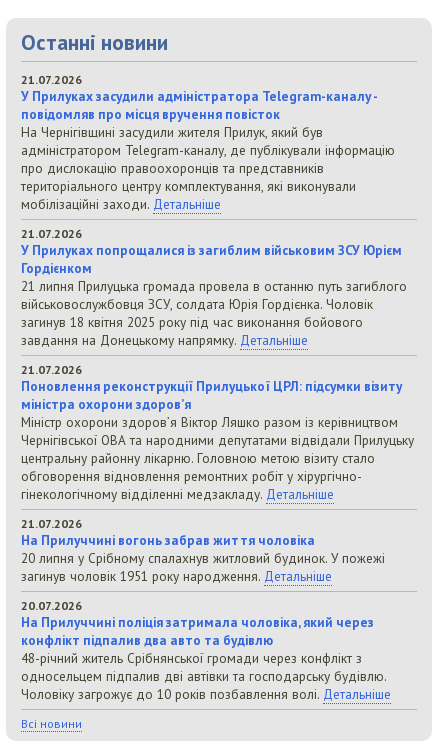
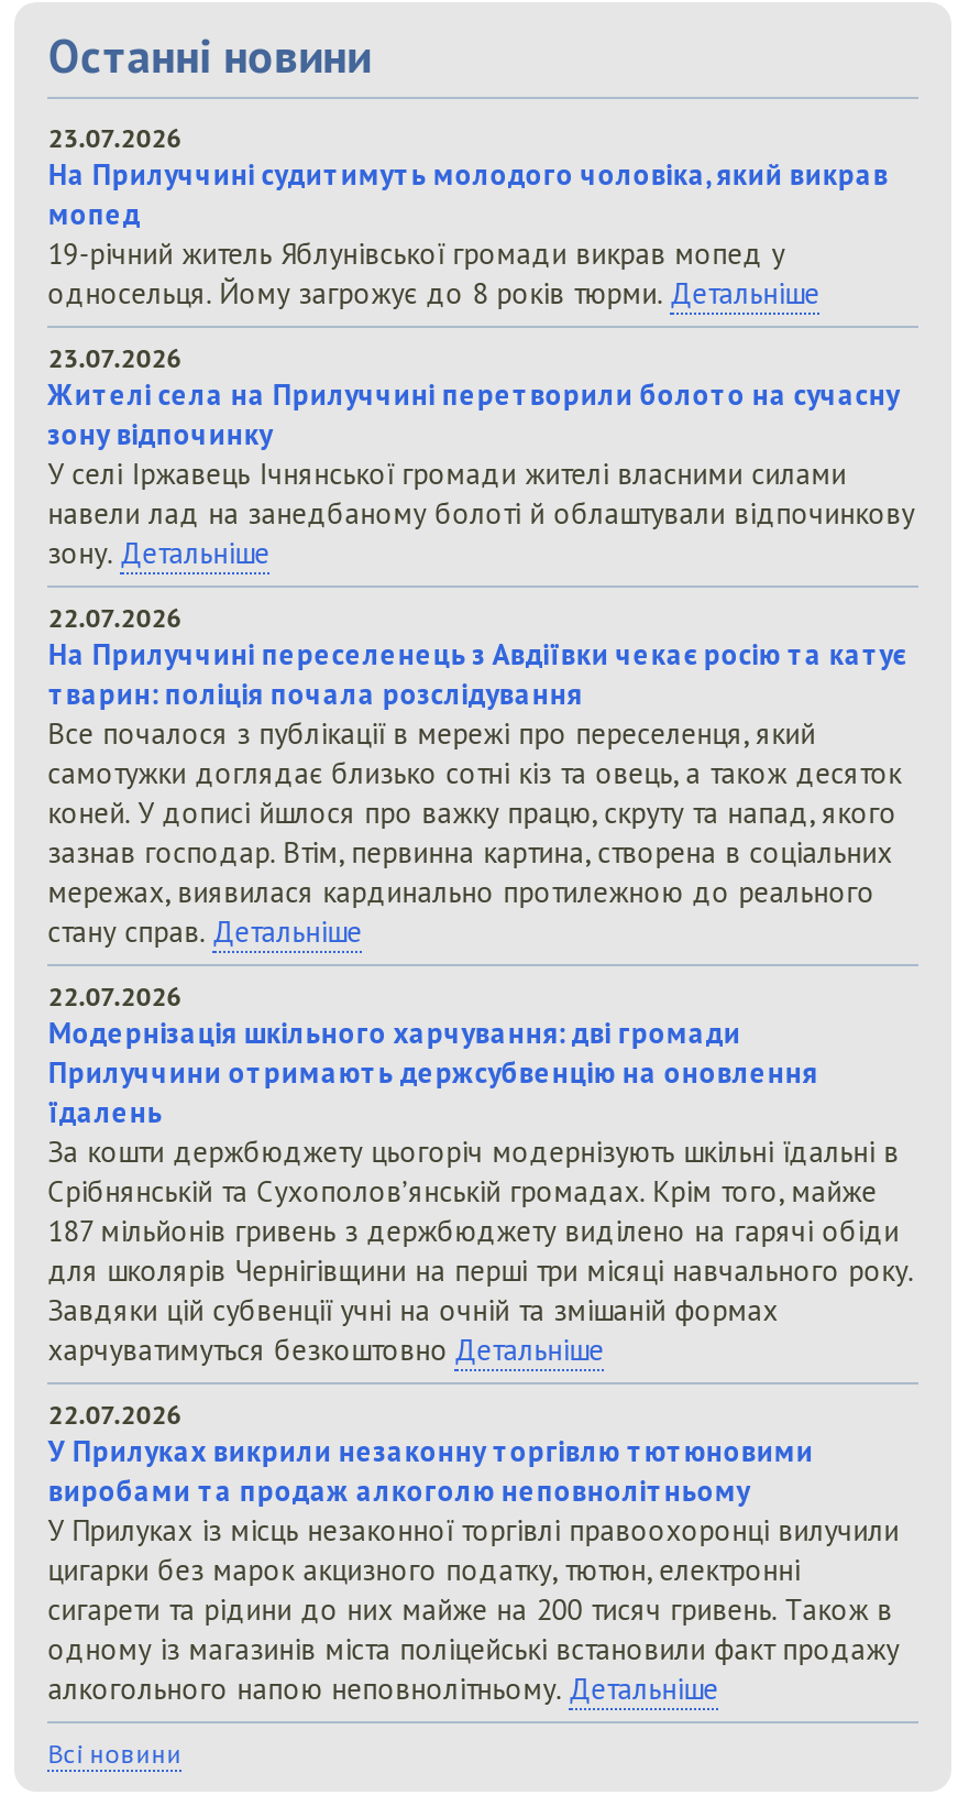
[21,72,395,213] 21.07.2026 | У Прилуках засудили адміністратора Telegram-каналу - | повідомляв про місця вручення повісток | На Чернігівщині засудили жителя Прилук, який був | адміністратором Telegram-каналу, де публікували інформацію | про дислокацію правоохоронців та представників | територіального центру комплектування, які виконували | мобілізаційні заходи. Детальніше -> [48,122,888,313] 23.07.2026 | На Прилуччині судитимуть молодого чоловіка, який викрав | мопед | 19-річний житель Яблунівської громади викрав мопед у | односельця. Йому загрожує до 8 років тюрми. Детальніше
[21,226,407,349] 21.07.2026 | У Прилуках попрощалися із загиблим військовим ЗСУ Юрієм | Гордієнком | 21 липня Прилуцька громада провела в останню путь загиблого | військовослужбовця ЗСУ, солдата Юрія Гордієнка. Чоловік | загинув 18 квітня 2025 року під час виконання бойового | завдання на Донецькому напрямку. Детальніше -> [48,342,914,573] 23.07.2026 | Жителі села на Прилуччині перетворили болото на сучасну | зону відпочинку | У селі Іржавець Ічнянської громади жителі власними силами | навели лад на занедбаному болоті й облаштували відпочинкову | зону. Детальніше
[21,362,414,503] 21.07.2026 | Поновлення реконструкції Прилуцької ЦРЛ: підсумки візиту | міністра охорони здоров’я | Міністр охорони здоров’я Віктор Ляшко разом із керівництвом | Чернігівської ОВА та народними депутатами відвідали Прилуцьку | центральну районну лікарню. Головною метою візиту стало | обговорення відновлення ремонтних робіт у хірургічно- | гінекологічному відділенні медзакладу. Детальніше -> [48,602,906,952] 22.07.2026 | На Прилуччині переселенець з Авдіївки чекає росію та катує | тварин: поліція почала розслідування | Все почалося з публікації в мережі про переселенця, який | самотужки доглядає близько сотні кіз та овець, а також десяток | коней. У дописі йшлося про важку працю, скруту та напад, якого | зазнав господар. Втім, первинна картина, створена в соціальних | мережах, виявилася кардинально протилежною до реального | стану справ. Детальніше
[21,516,385,585] 21.07.2026 | На Прилуччині вогонь забрав життя чоловіка | 20 липня у Срібному спалахнув житловий будинок. У пожежі | загинув чоловік 1951 року народження. Детальніше -> [48,980,912,1370] 22.07.2026 | Модернізація шкільного харчування: дві громади | Прилуччини отримають держсубвенцію на оновлення | їдалень | За кошти держбюджету цьогоріч модернізують шкільні їдальні в | Срібнянській та Сухополов’янській громадах. Крім того, майже | 187 мільйонів гривень з держбюджету виділено на гарячі обіди | для школярів Чернігівщини на перші три місяці навчального року. | Завдяки цій субвенції учні на очній та змішаній формах | харчуватимуться безкоштовно Детальніше
[21,598,391,703] 20.07.2026 | На Прилуччині поліція затримала чоловіка, який через | конфлікт підпалив два авто та будівлю | 48-річний житель Срібнянської громади через конфлікт з | односельцем підпалив дві автівки та господарську будівлю. | Чоловіку загрожує до 10 років позбавлення волі. Детальніше -> [48,1399,899,1709] 22.07.2026 | У Прилуках викрили незаконну торгівлю тютюновими | виробами та продаж алкоголю неповнолітньому | У Прилуках із місць незаконної торгівлі правоохоронці вилучили | цигарки без марок акцизного податку, тютюн, електронні | сигарети та рідини до них майже на 200 тисяч гривень. Також в | одному із магазинів міста поліцейські встановили факт продажу | алкогольного напою неповнолітньому. Детальніше

